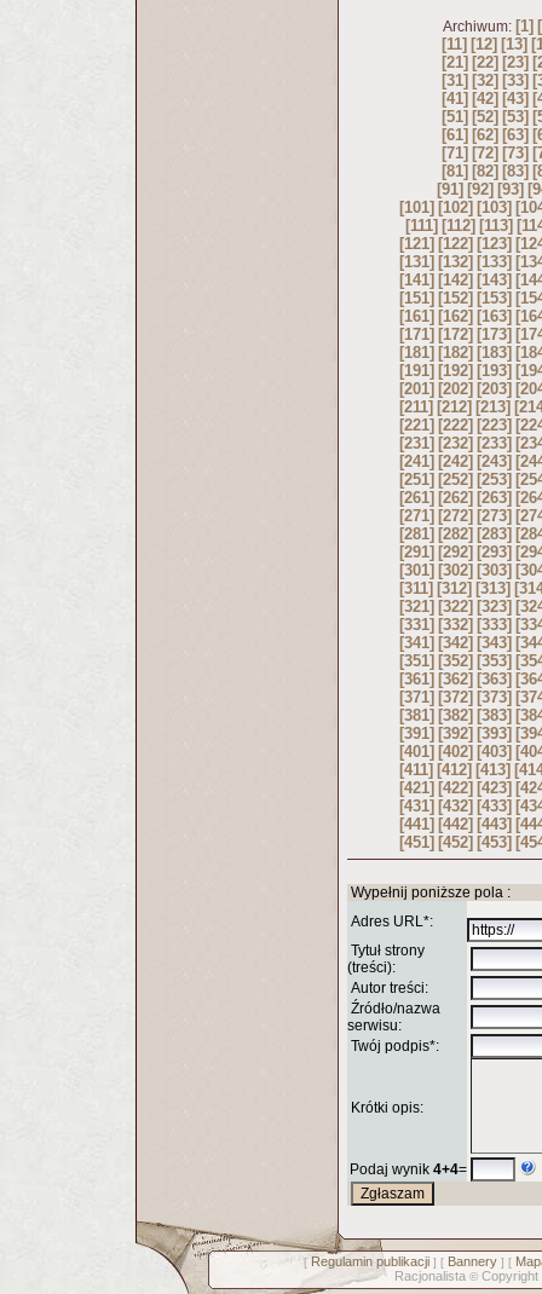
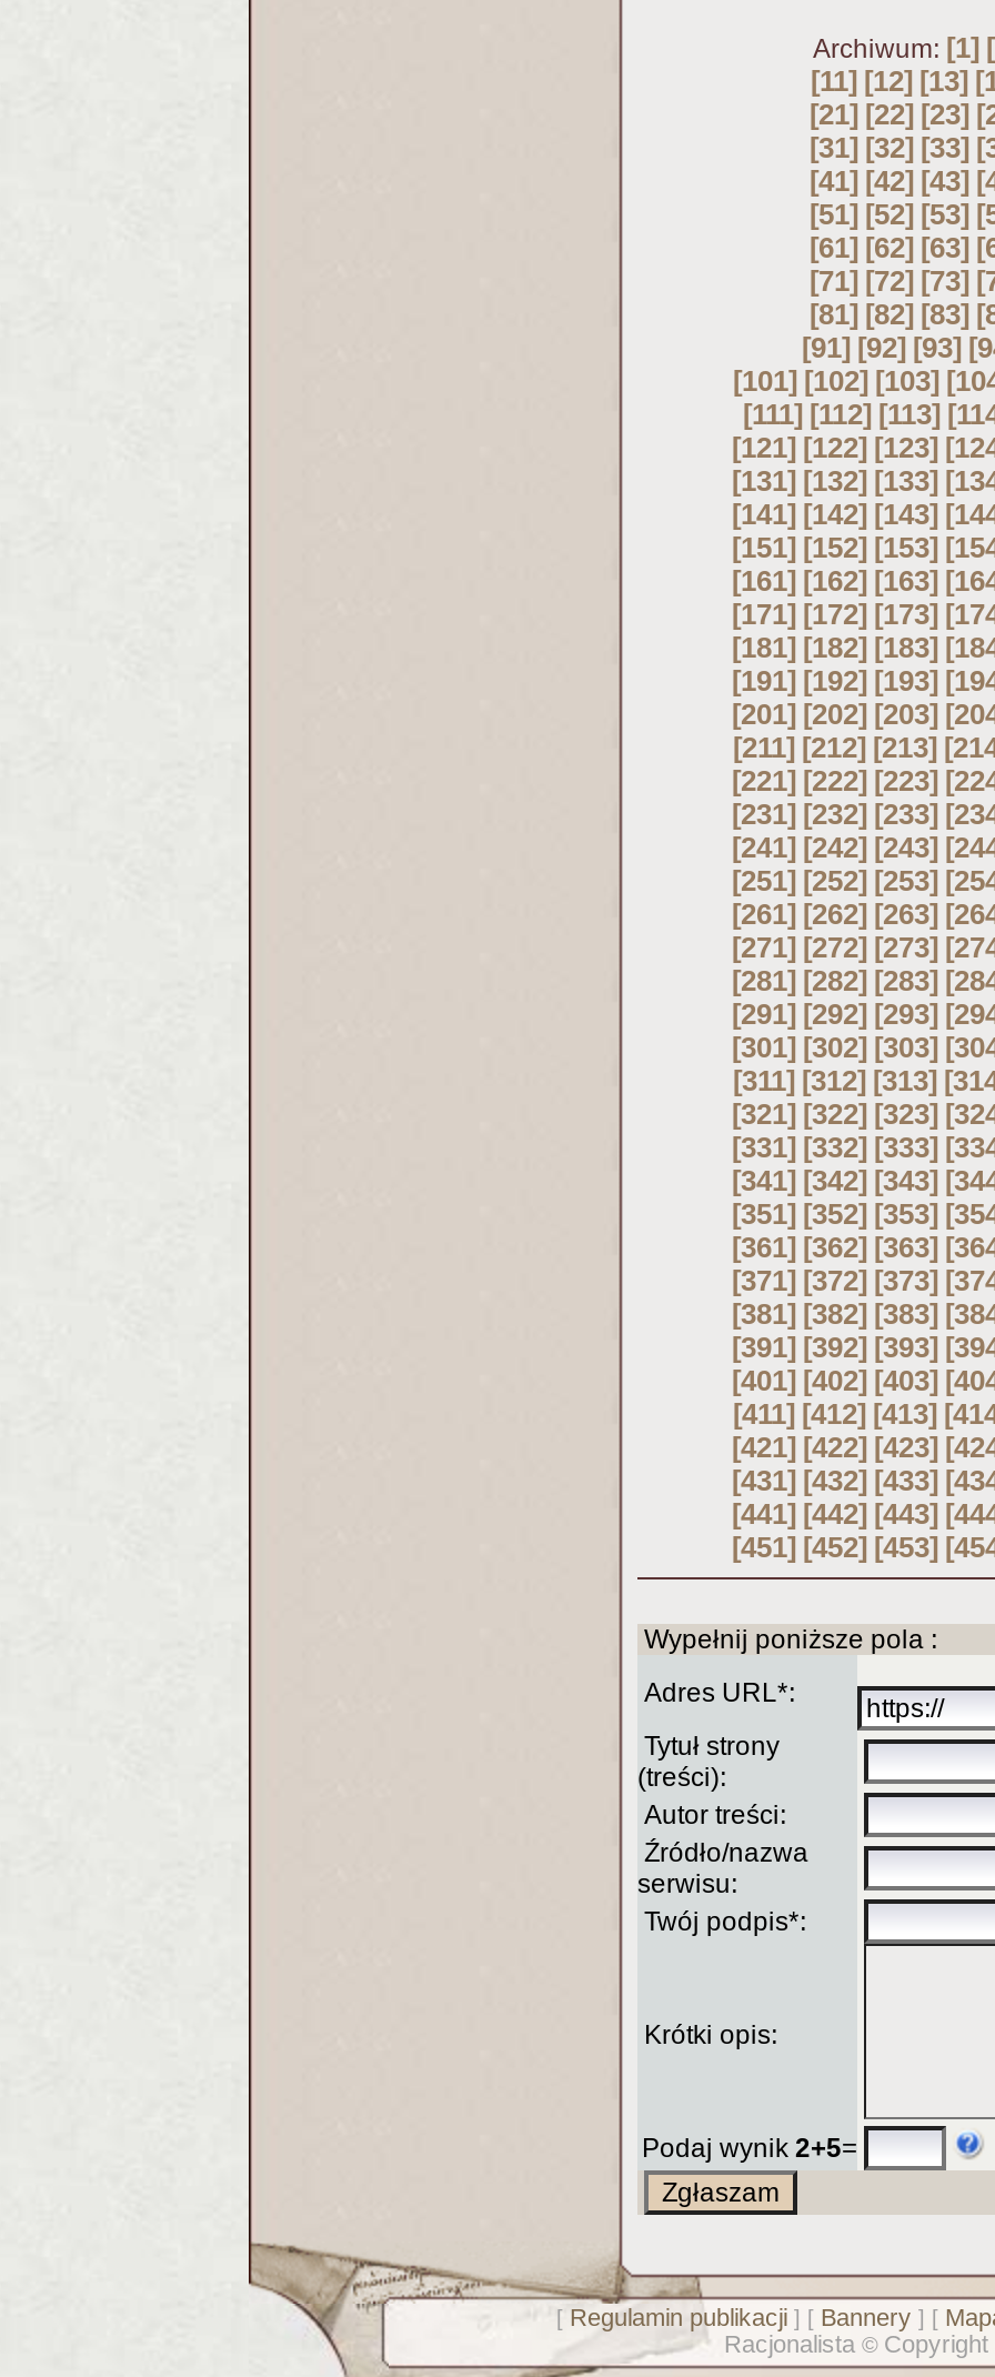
[350,1161,467,1178] Podaj wynik 4+4= -> [642,2133,857,2164] Podaj wynik 2+5=

